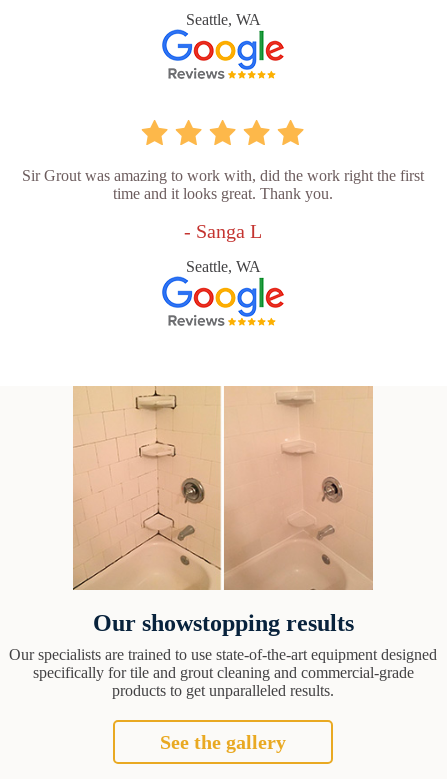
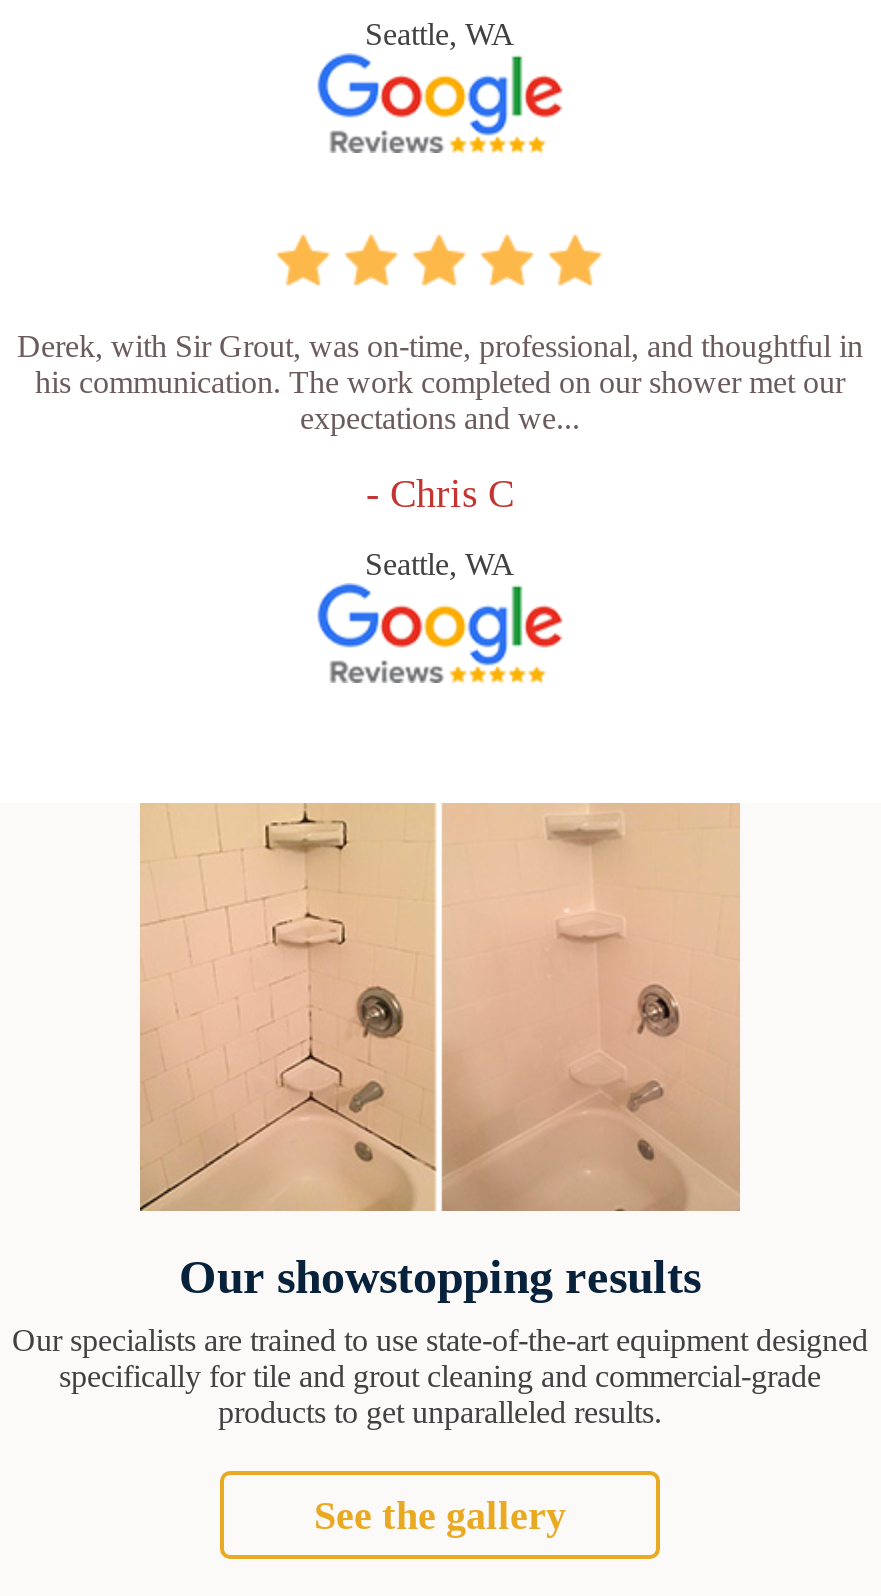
[22,167,424,202] Sir Grout was amazing to work with, did the work right the first | time and it looks great. Thank you. -> [17,330,863,436] Derek, with Sir Grout, was on-time, professional, and thoughtful in | his communication. The work completed on our shower met our | expectations and we...
[184,220,262,242] - Sanga L -> [366,472,514,516] - Chris C

